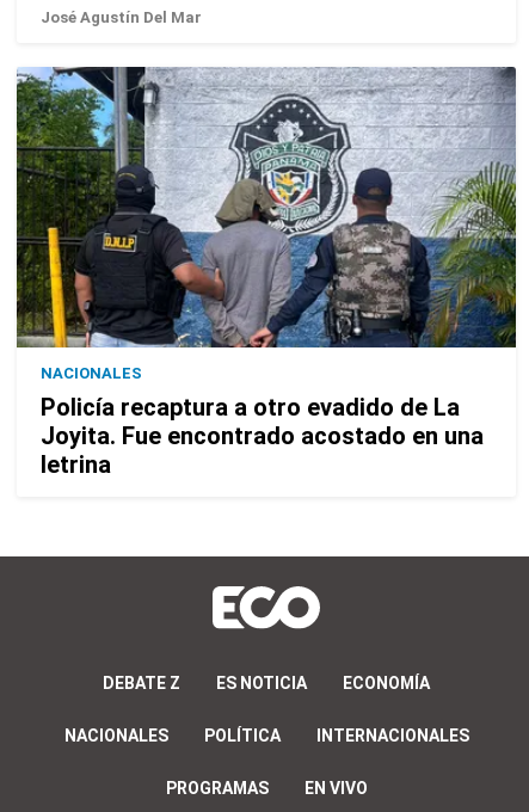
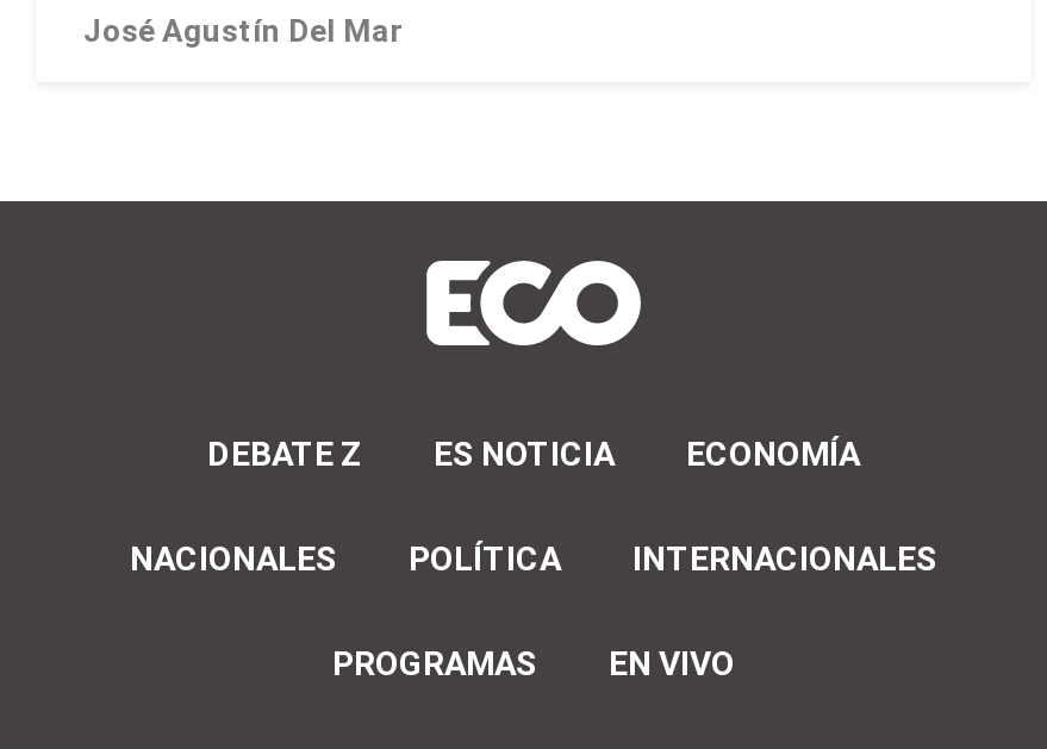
[16,66,517,479] [image] | NACIONALES | Policía recaptura a otro evadido de La | Joyita. Fue encontrado acostado en una | letrina -> none

